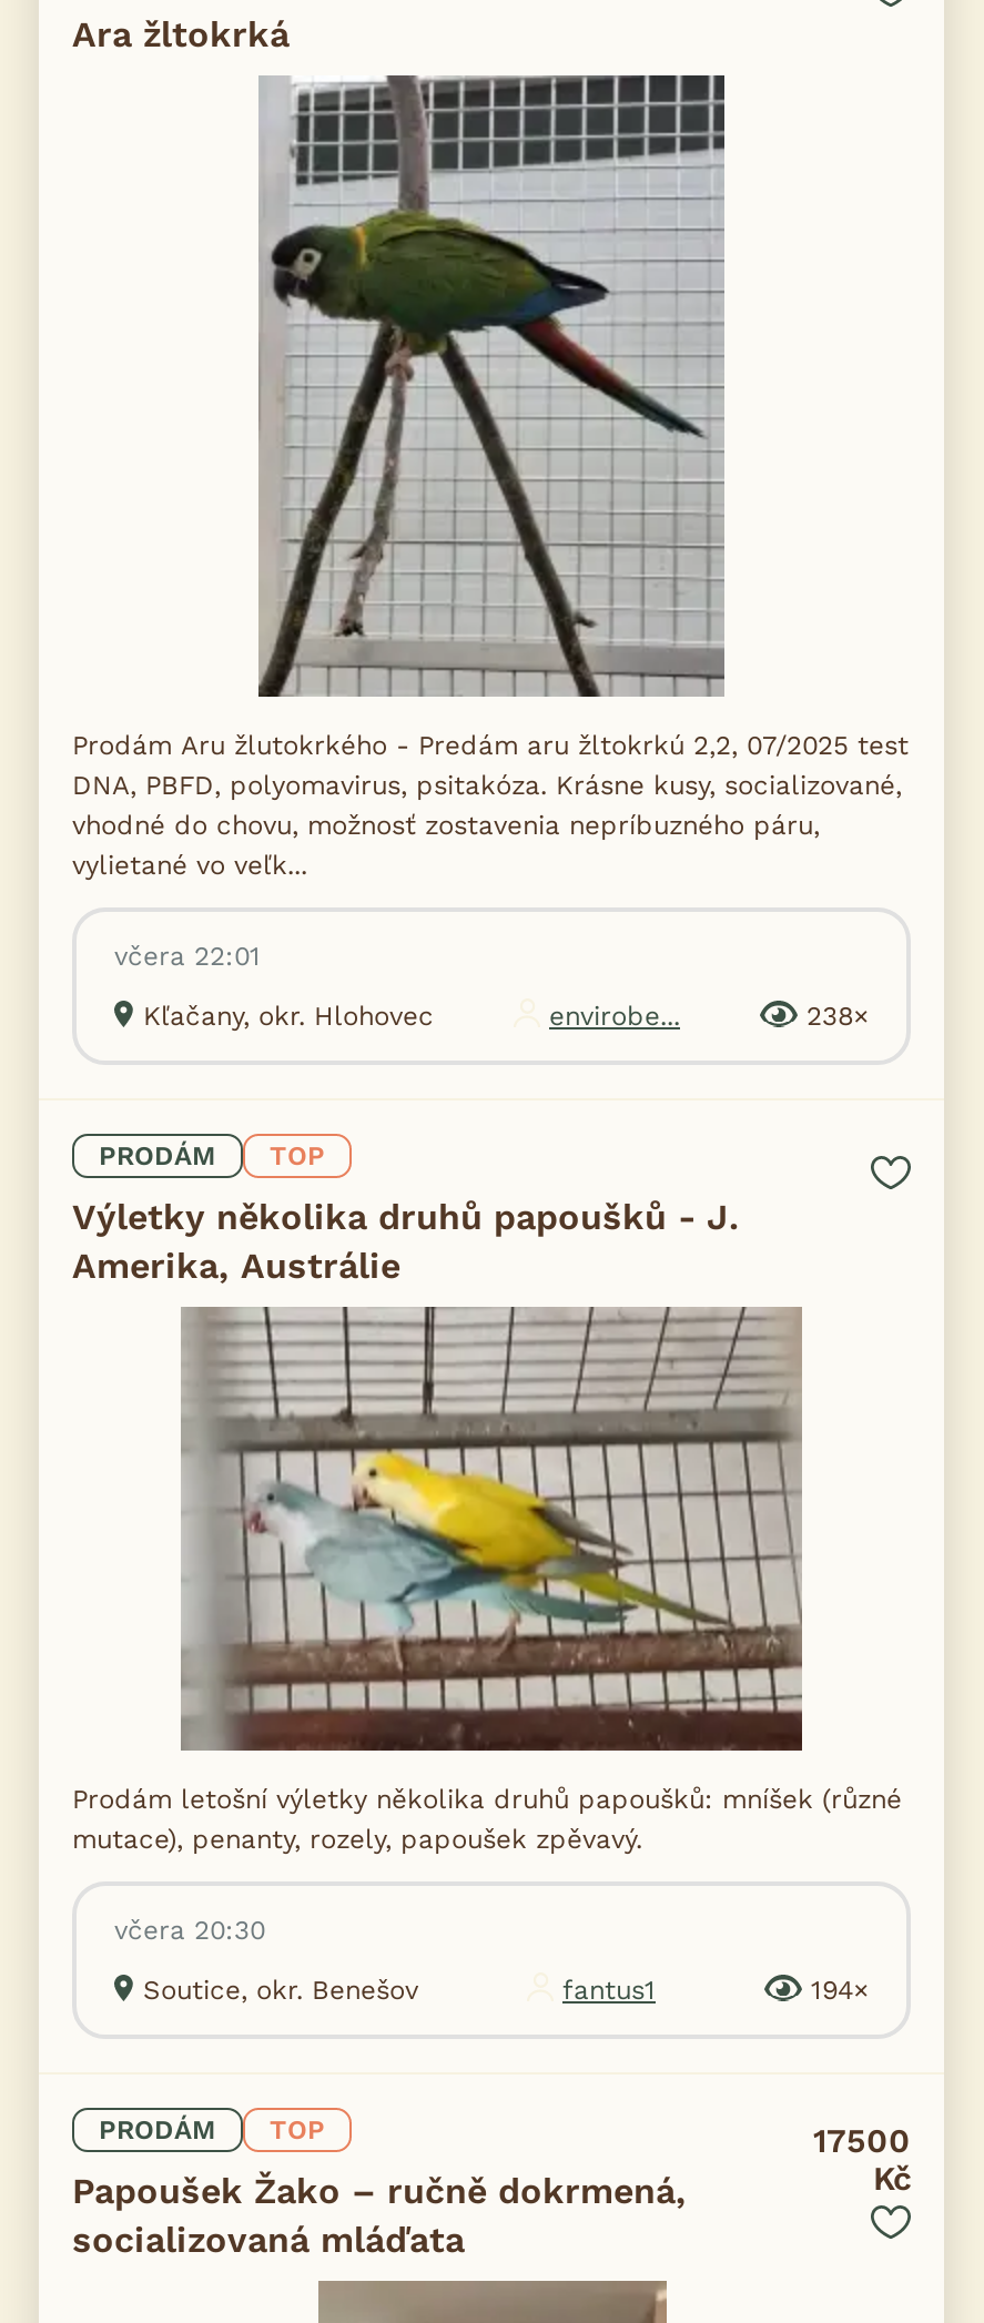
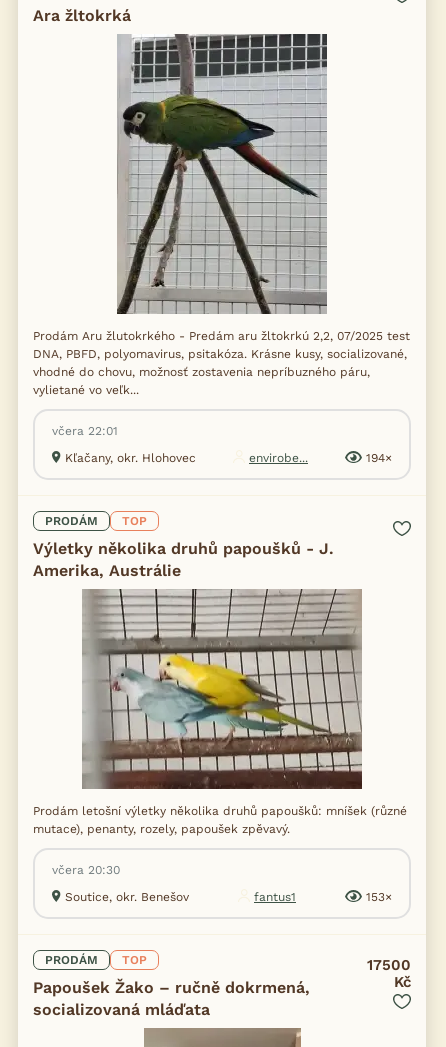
[798,1001,869,1032] 238× -> [362,451,392,465] 194×
[802,1975,869,2006] 194× -> [362,890,392,904] 153×

